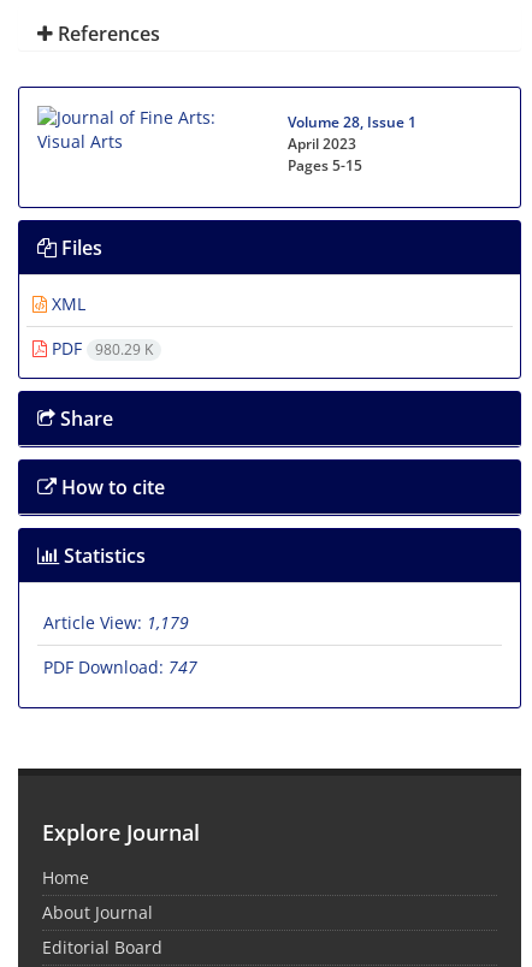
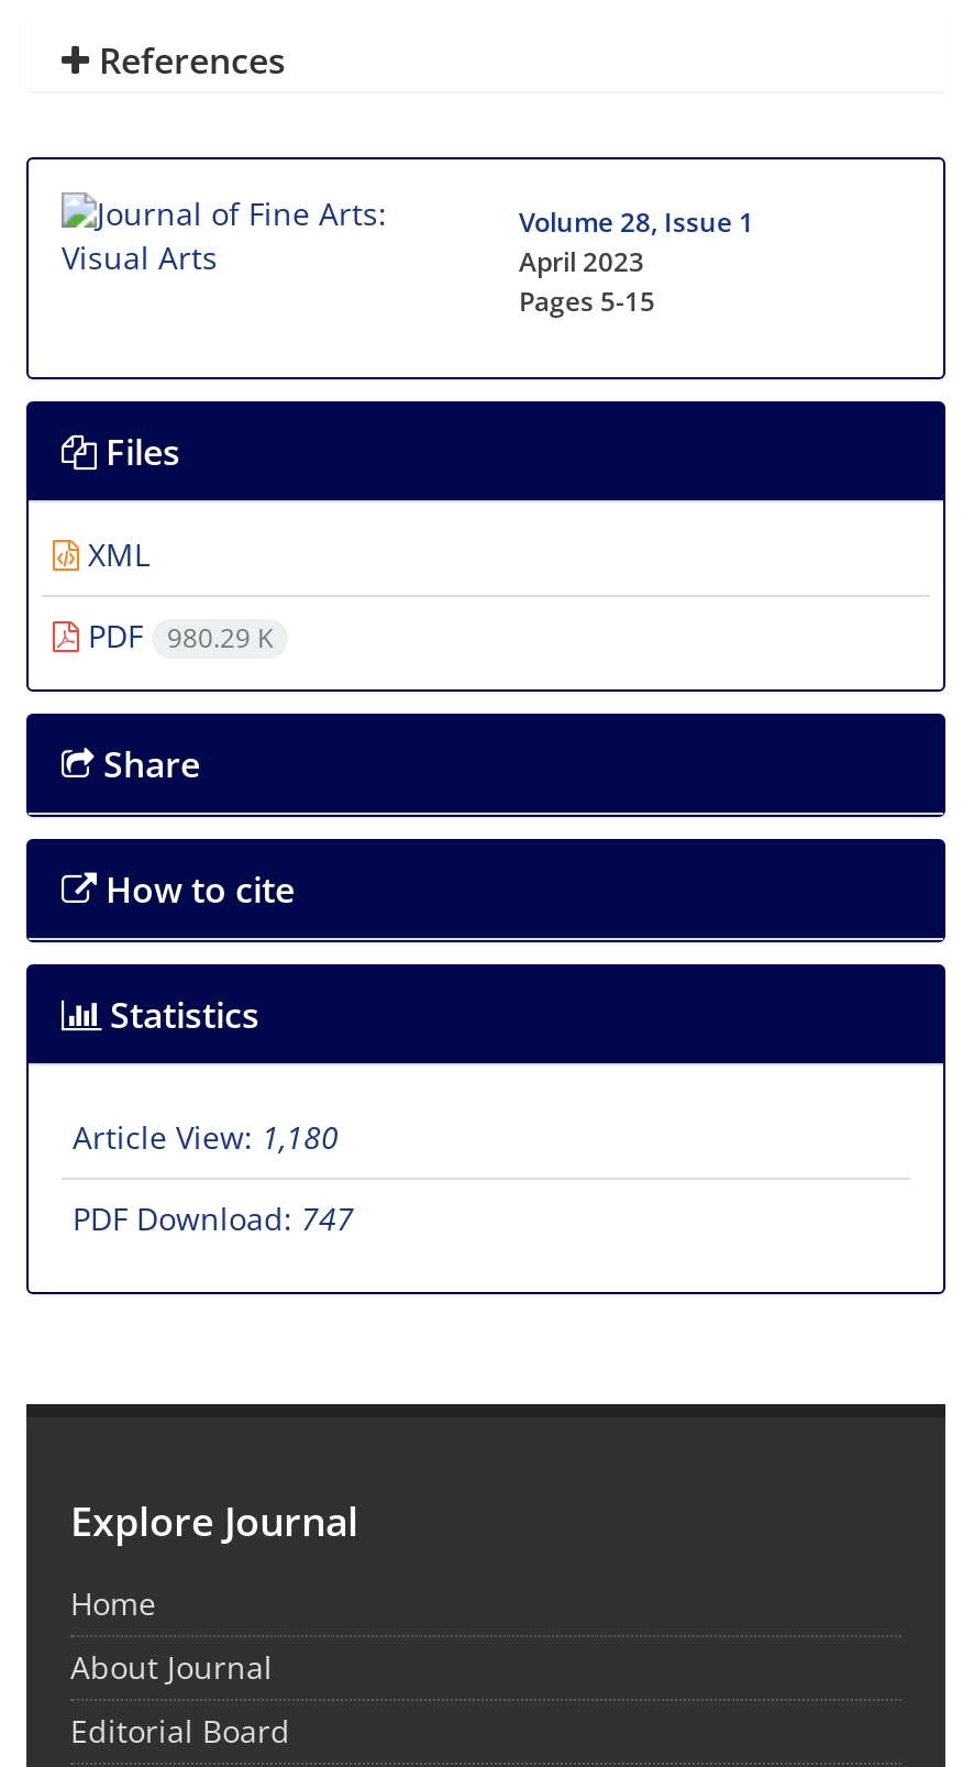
[43,611,189,634] Article View: 1,179 -> [73,1116,339,1158] Article View: 1,180

